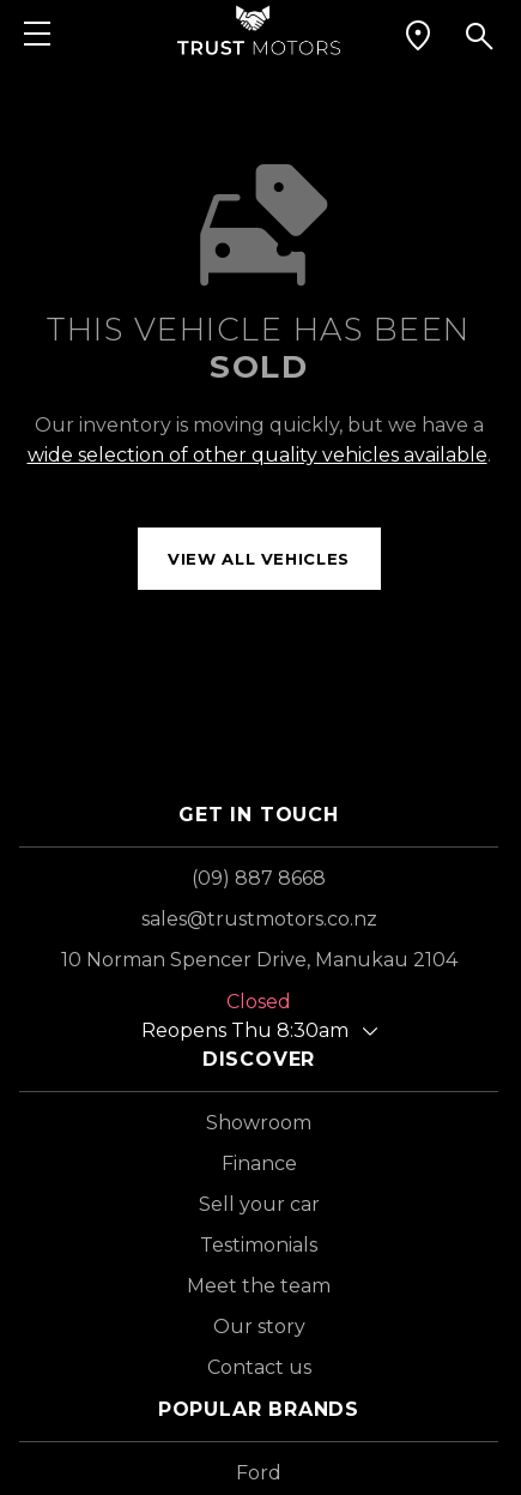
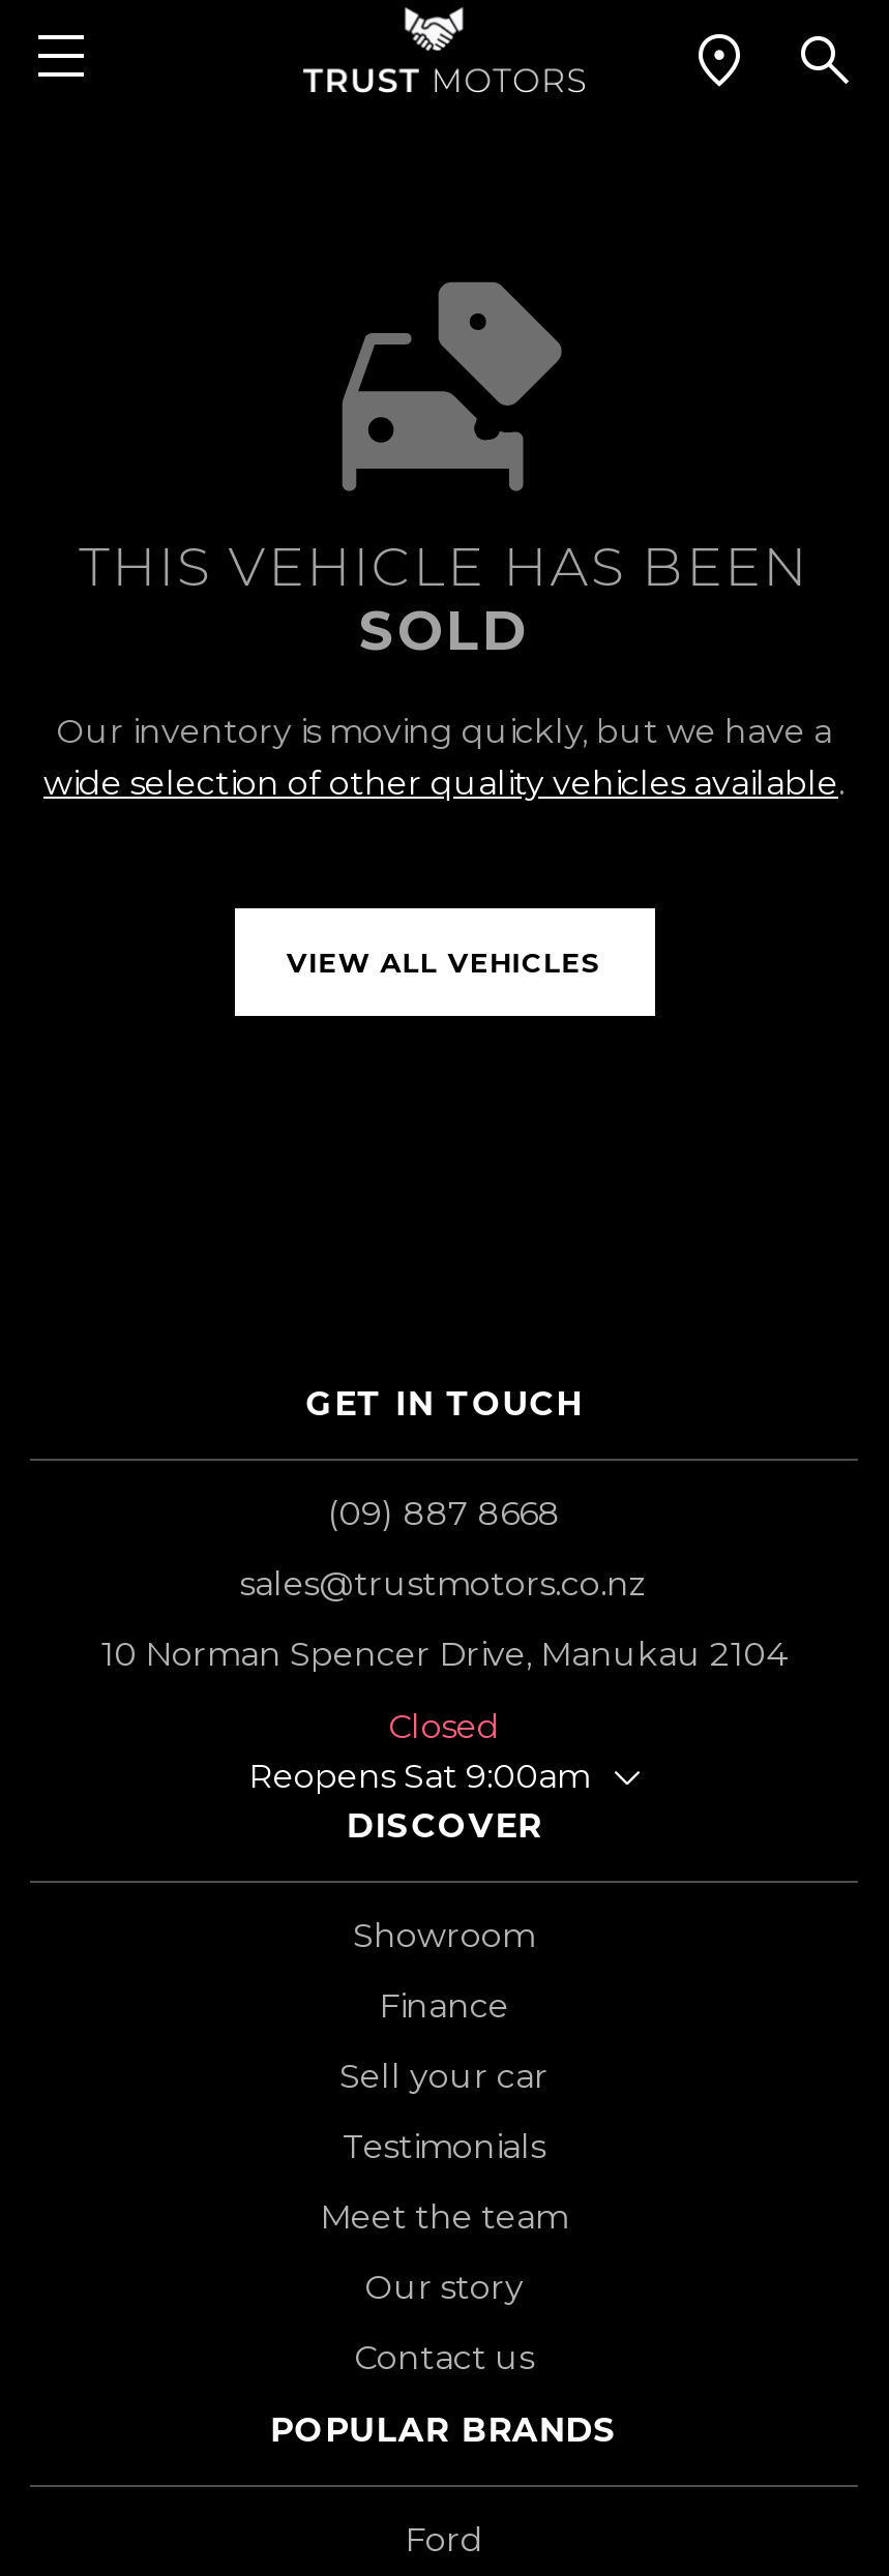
[141,1019,348,1042] Reopens Thu 8:30am -> [248,1757,590,1796] Reopens Sat 9:00am

